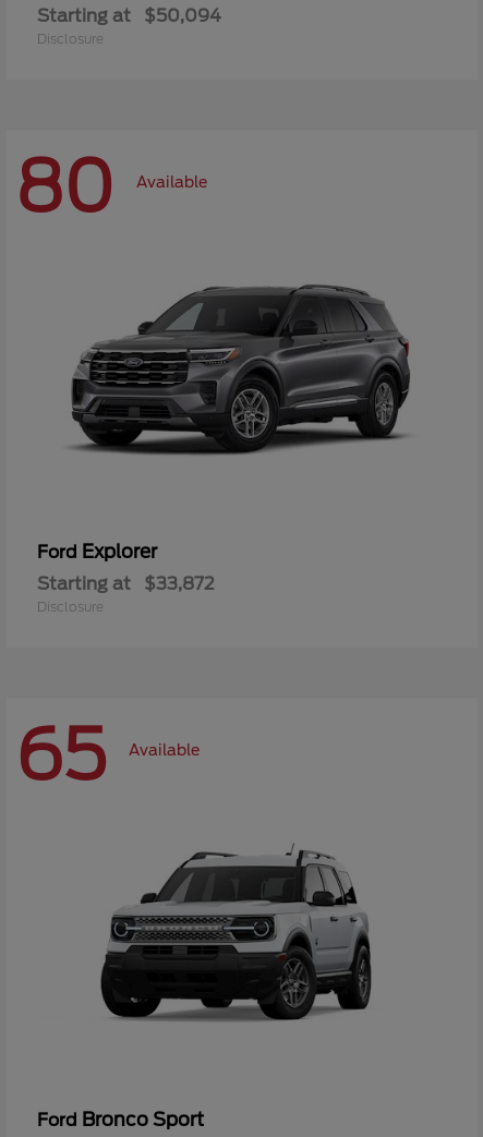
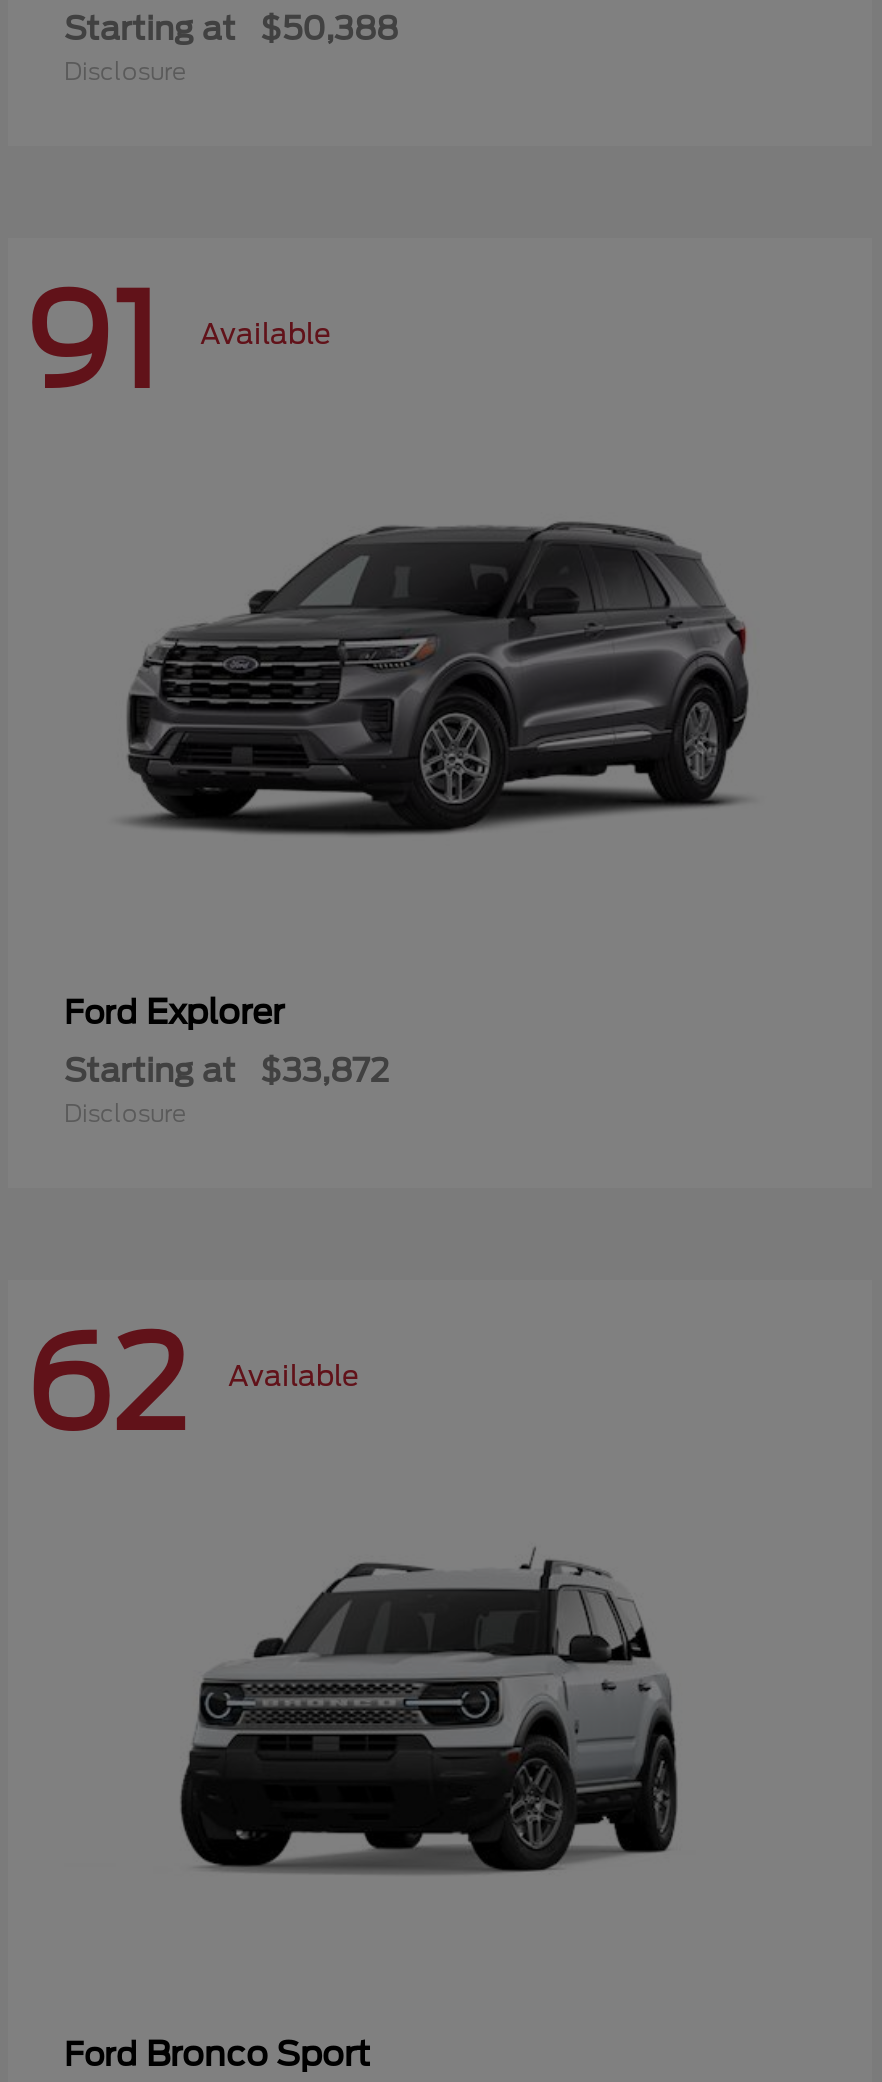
[37,5,221,26] Starting at $50,094 -> [64,10,398,48] Starting at $50,388
[15,146,207,228] 80 Available -> [24,267,330,419] 91 Available
[15,713,200,796] 65 Available -> [24,1309,358,1461] 62 Available

